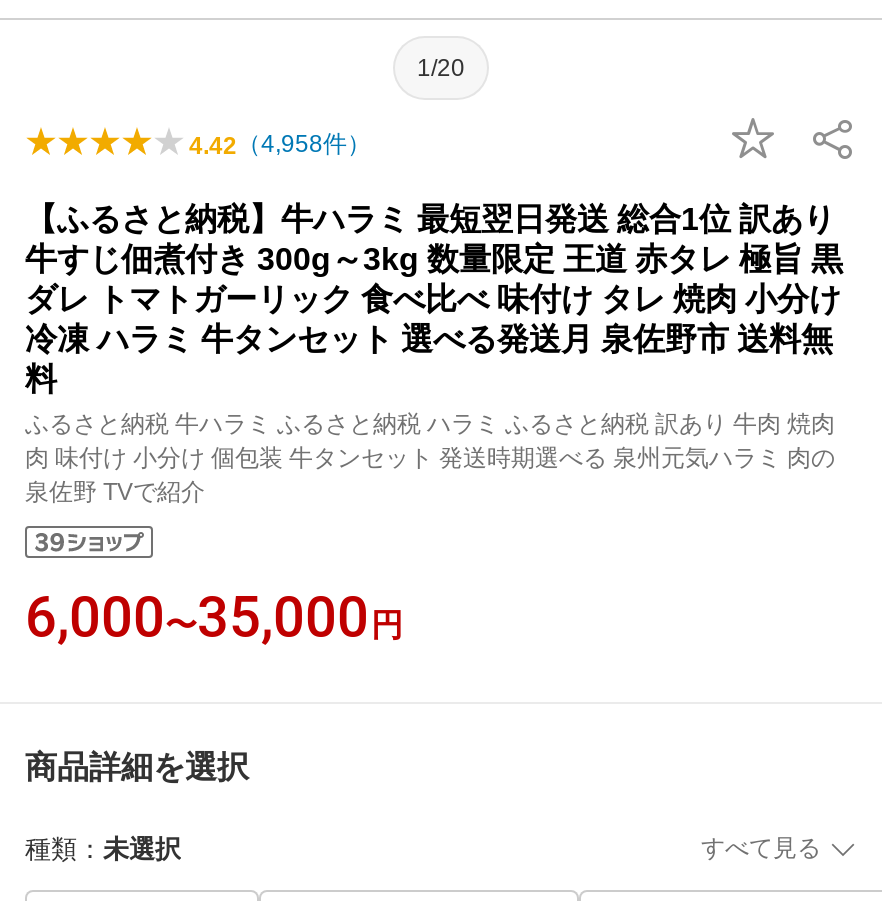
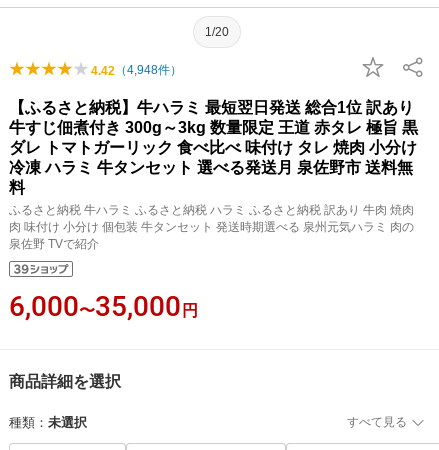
[189,130,371,160] 4.42（4,958件） -> [91,63,182,78] 4.42（4,948件）

